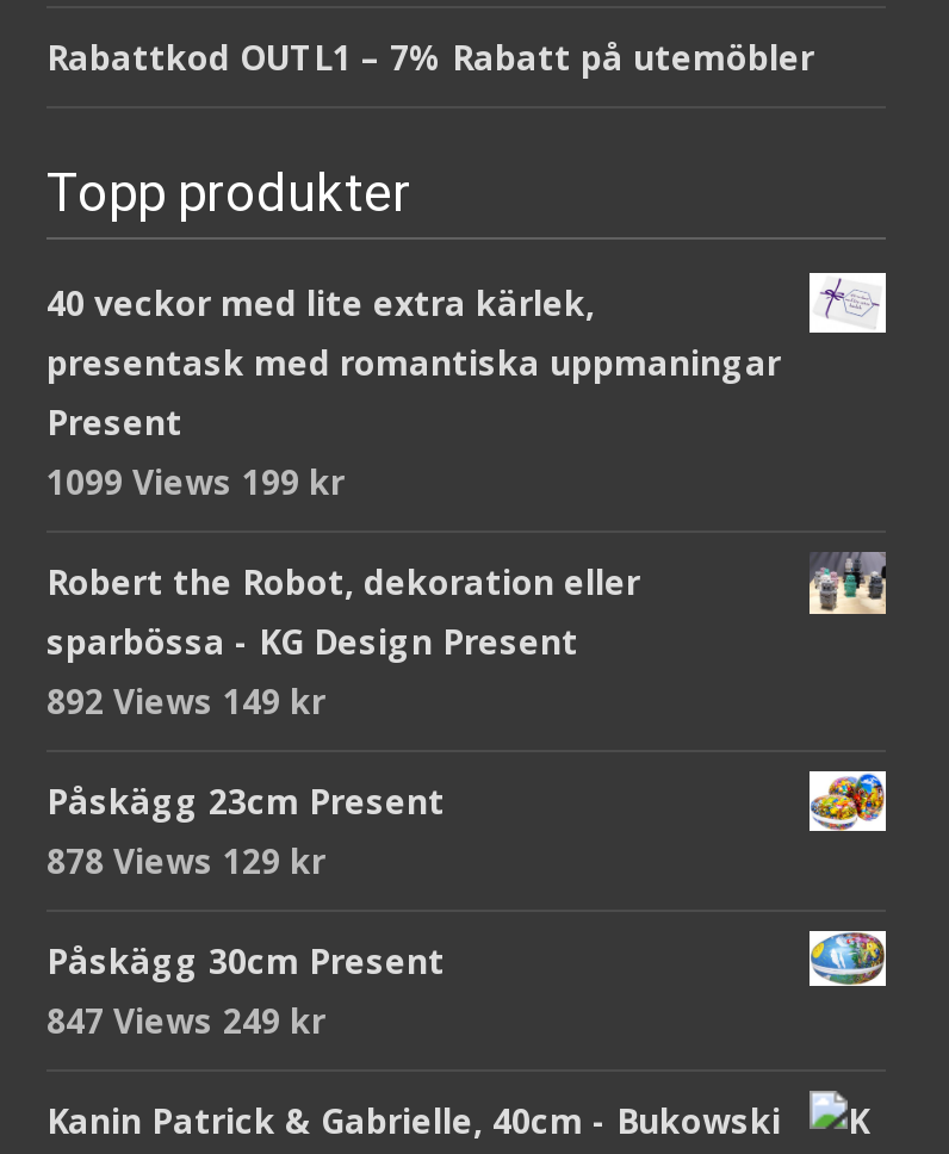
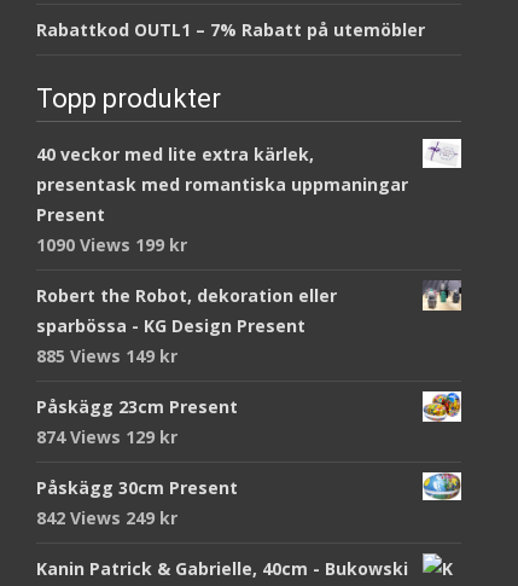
[46,459,345,505] 1099 Views 199 kr -> [36,233,187,256] 1090 Views 199 kr
[46,679,325,724] 892 Views 149 kr -> [36,345,177,368] 885 Views 149 kr
[46,839,325,884] 878 Views 129 kr -> [36,426,177,449] 874 Views 129 kr
[46,998,325,1044] 847 Views 249 kr -> [36,506,177,529] 842 Views 249 kr

